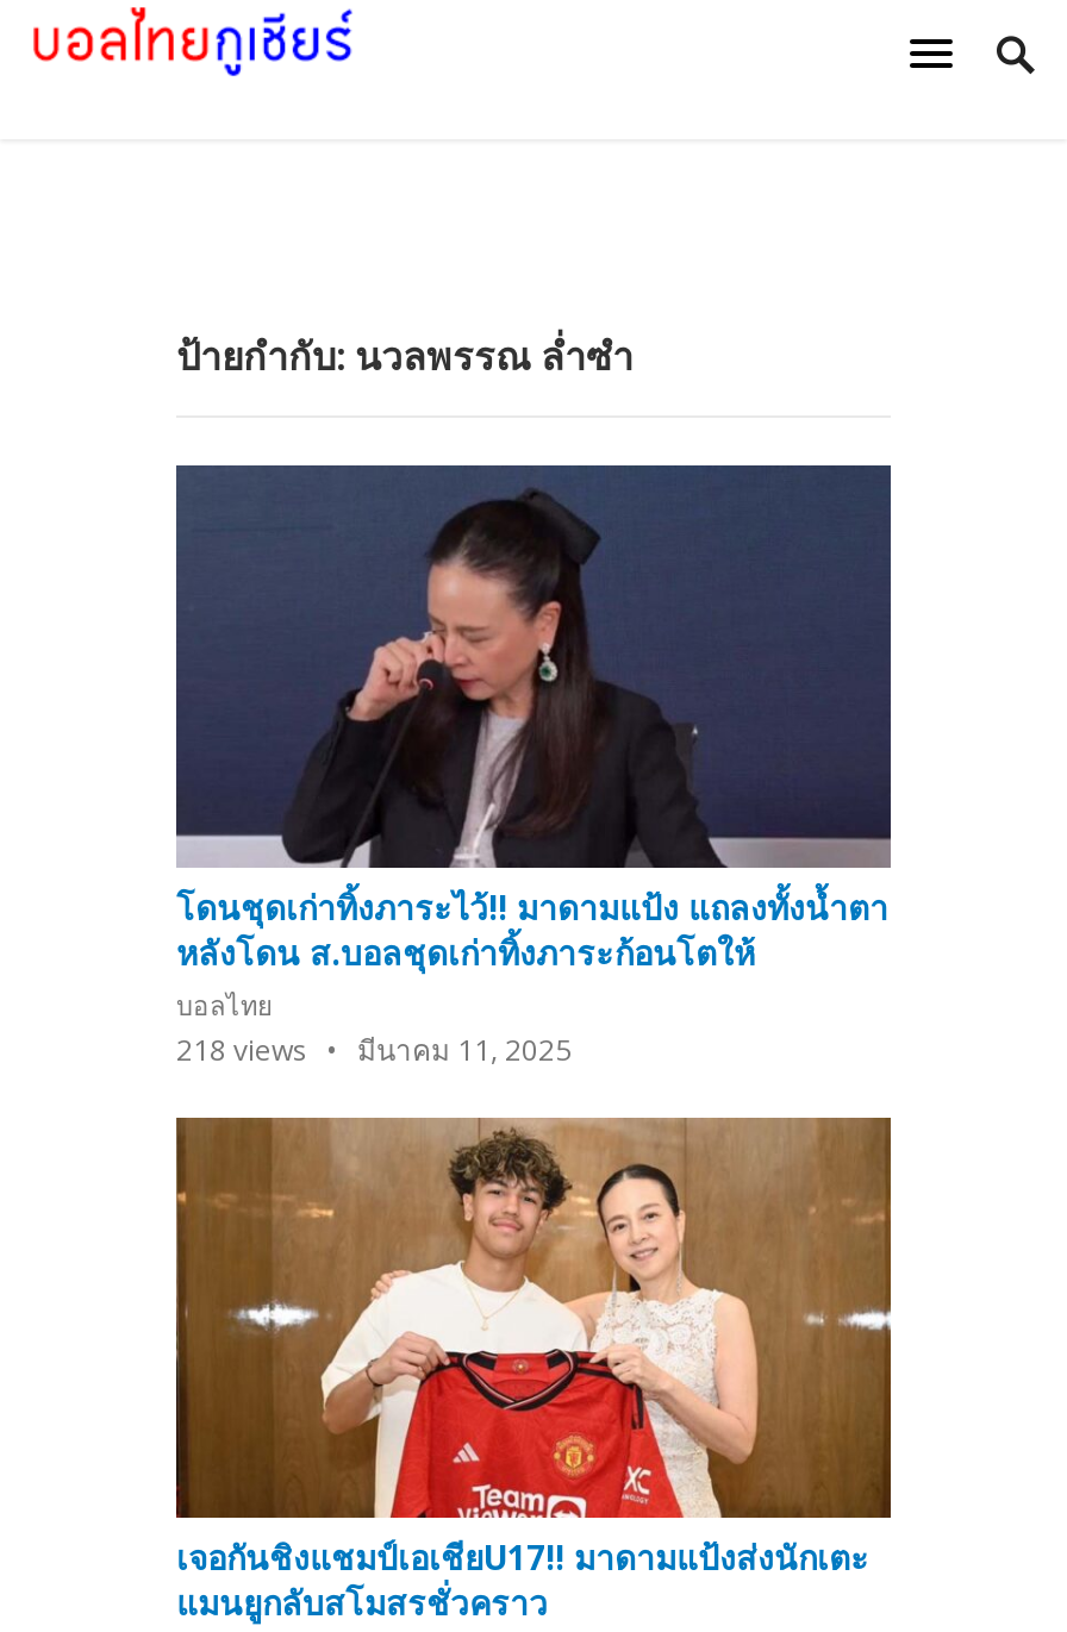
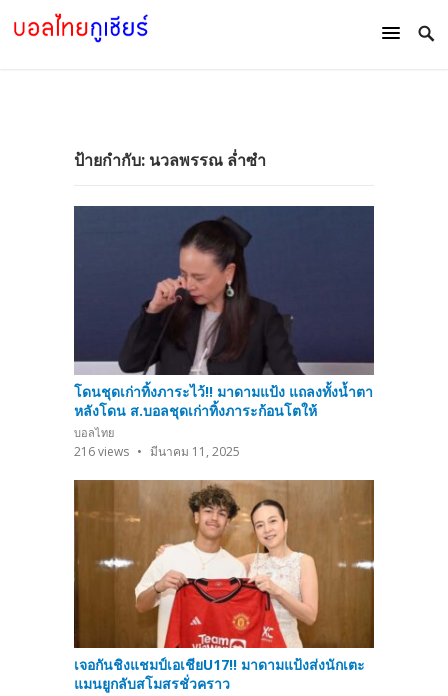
[176,1029,572,1069] 218 views มีนาคม 11, 2025 -> [74,443,240,460] 216 views มีนาคม 11, 2025

